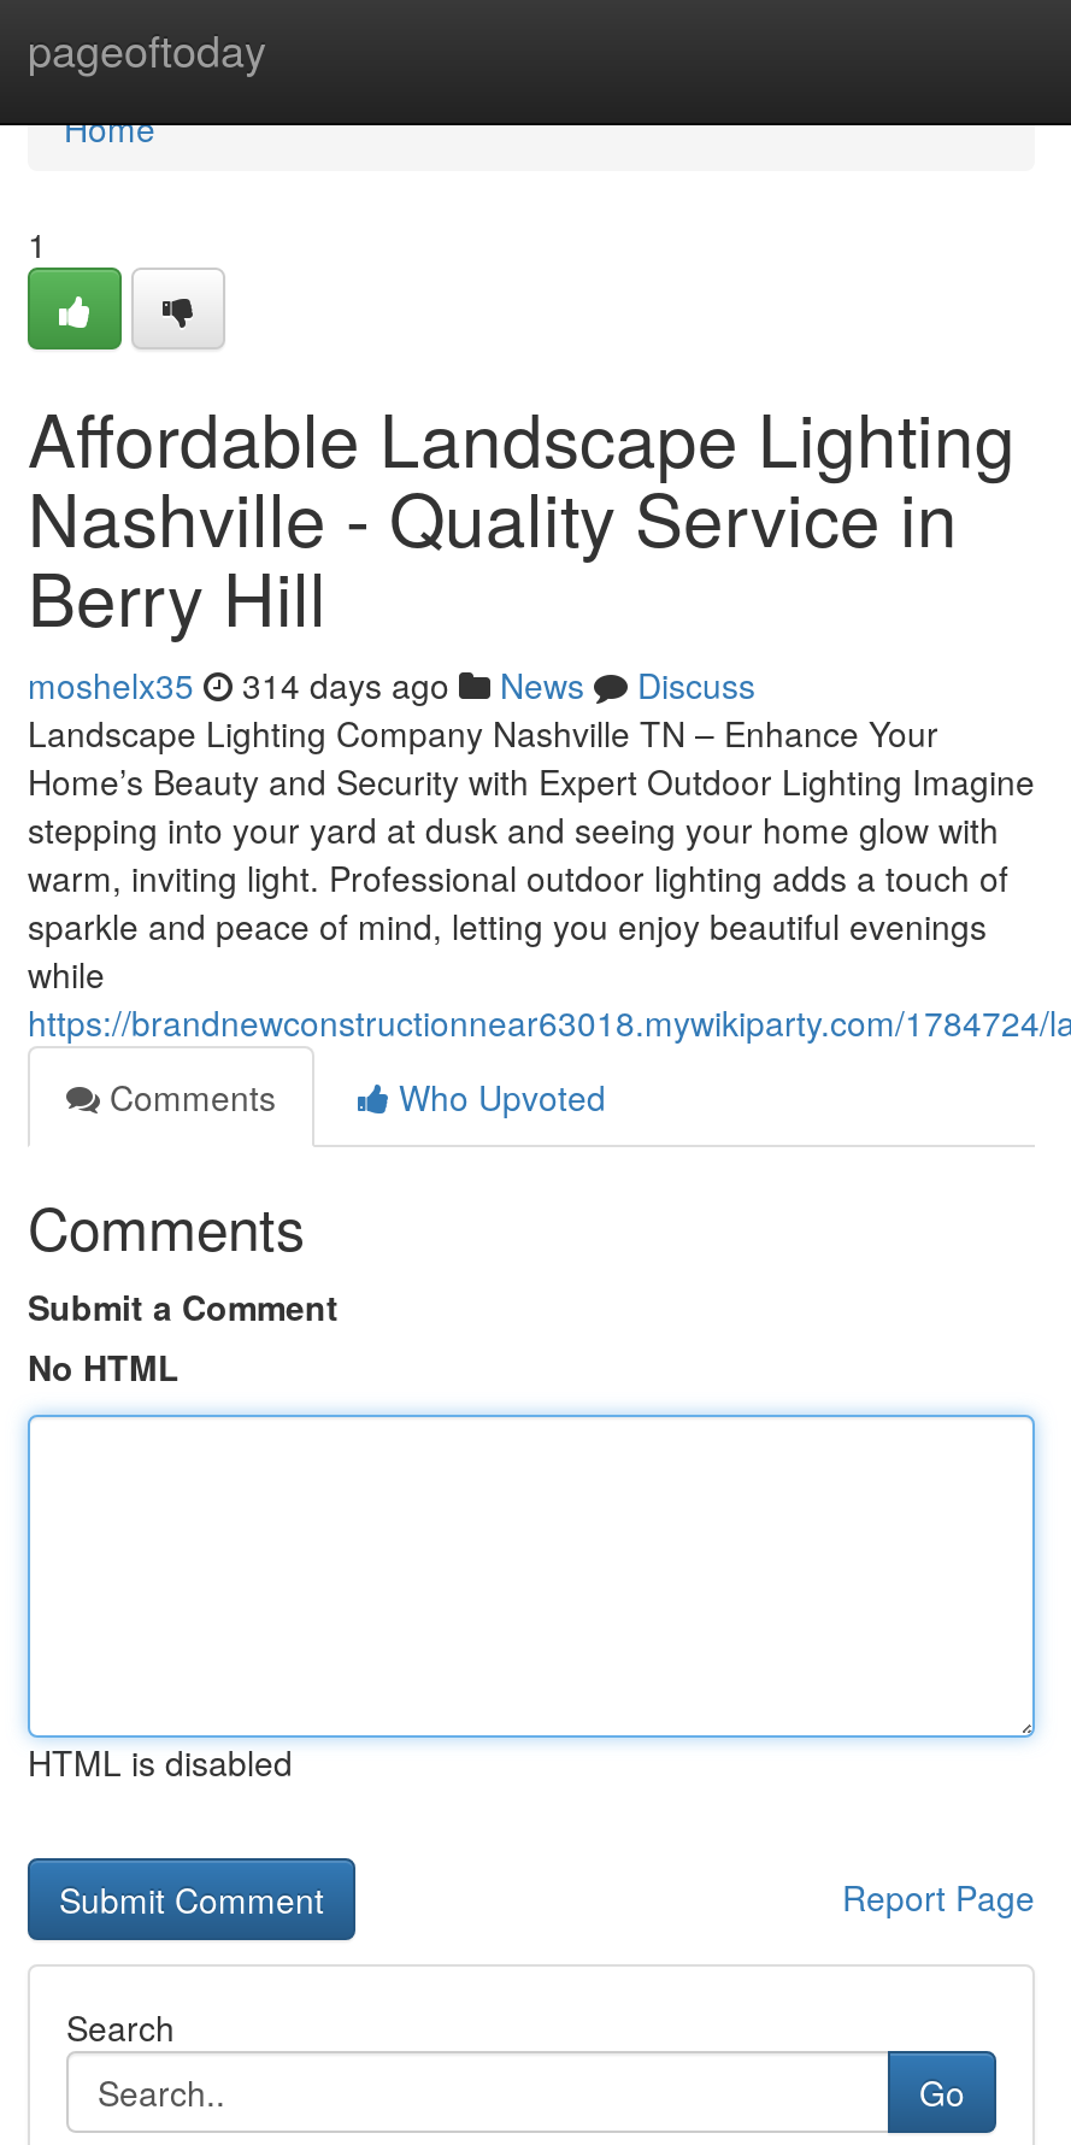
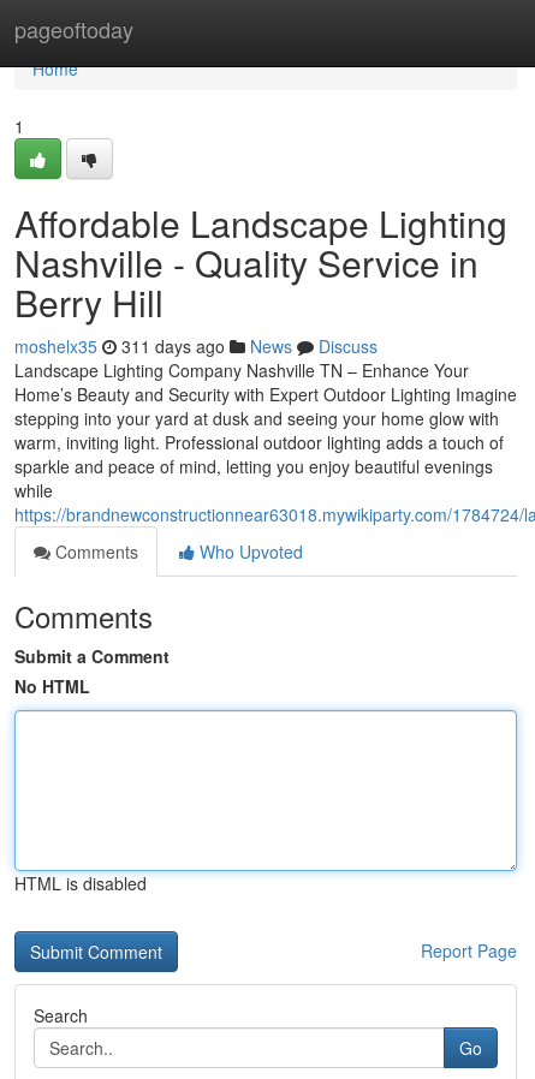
[28,660,755,709] moshelx35 314 days ago News Discuss -> [14,334,378,358] moshelx35 311 days ago News Discuss

